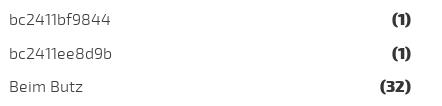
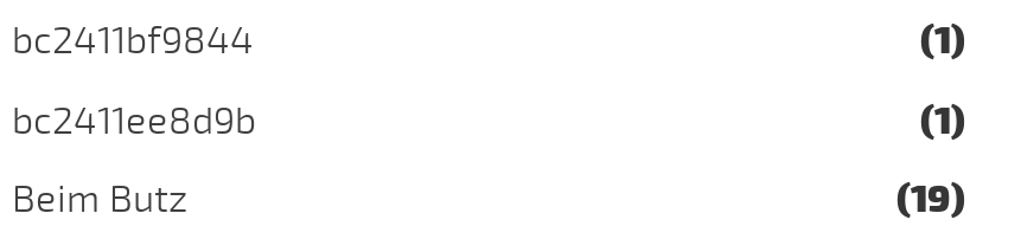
[380,77,411,97] (32) -> [896,177,965,224] (19)

